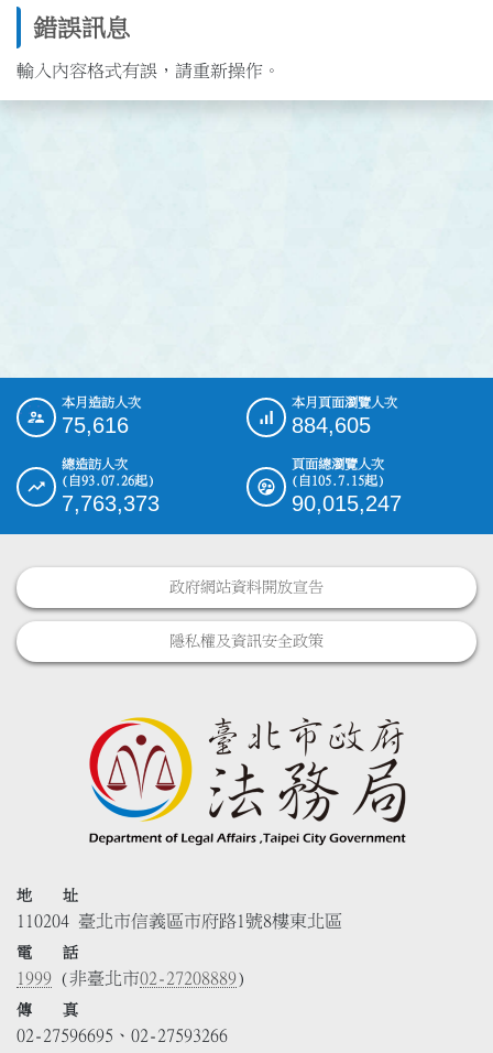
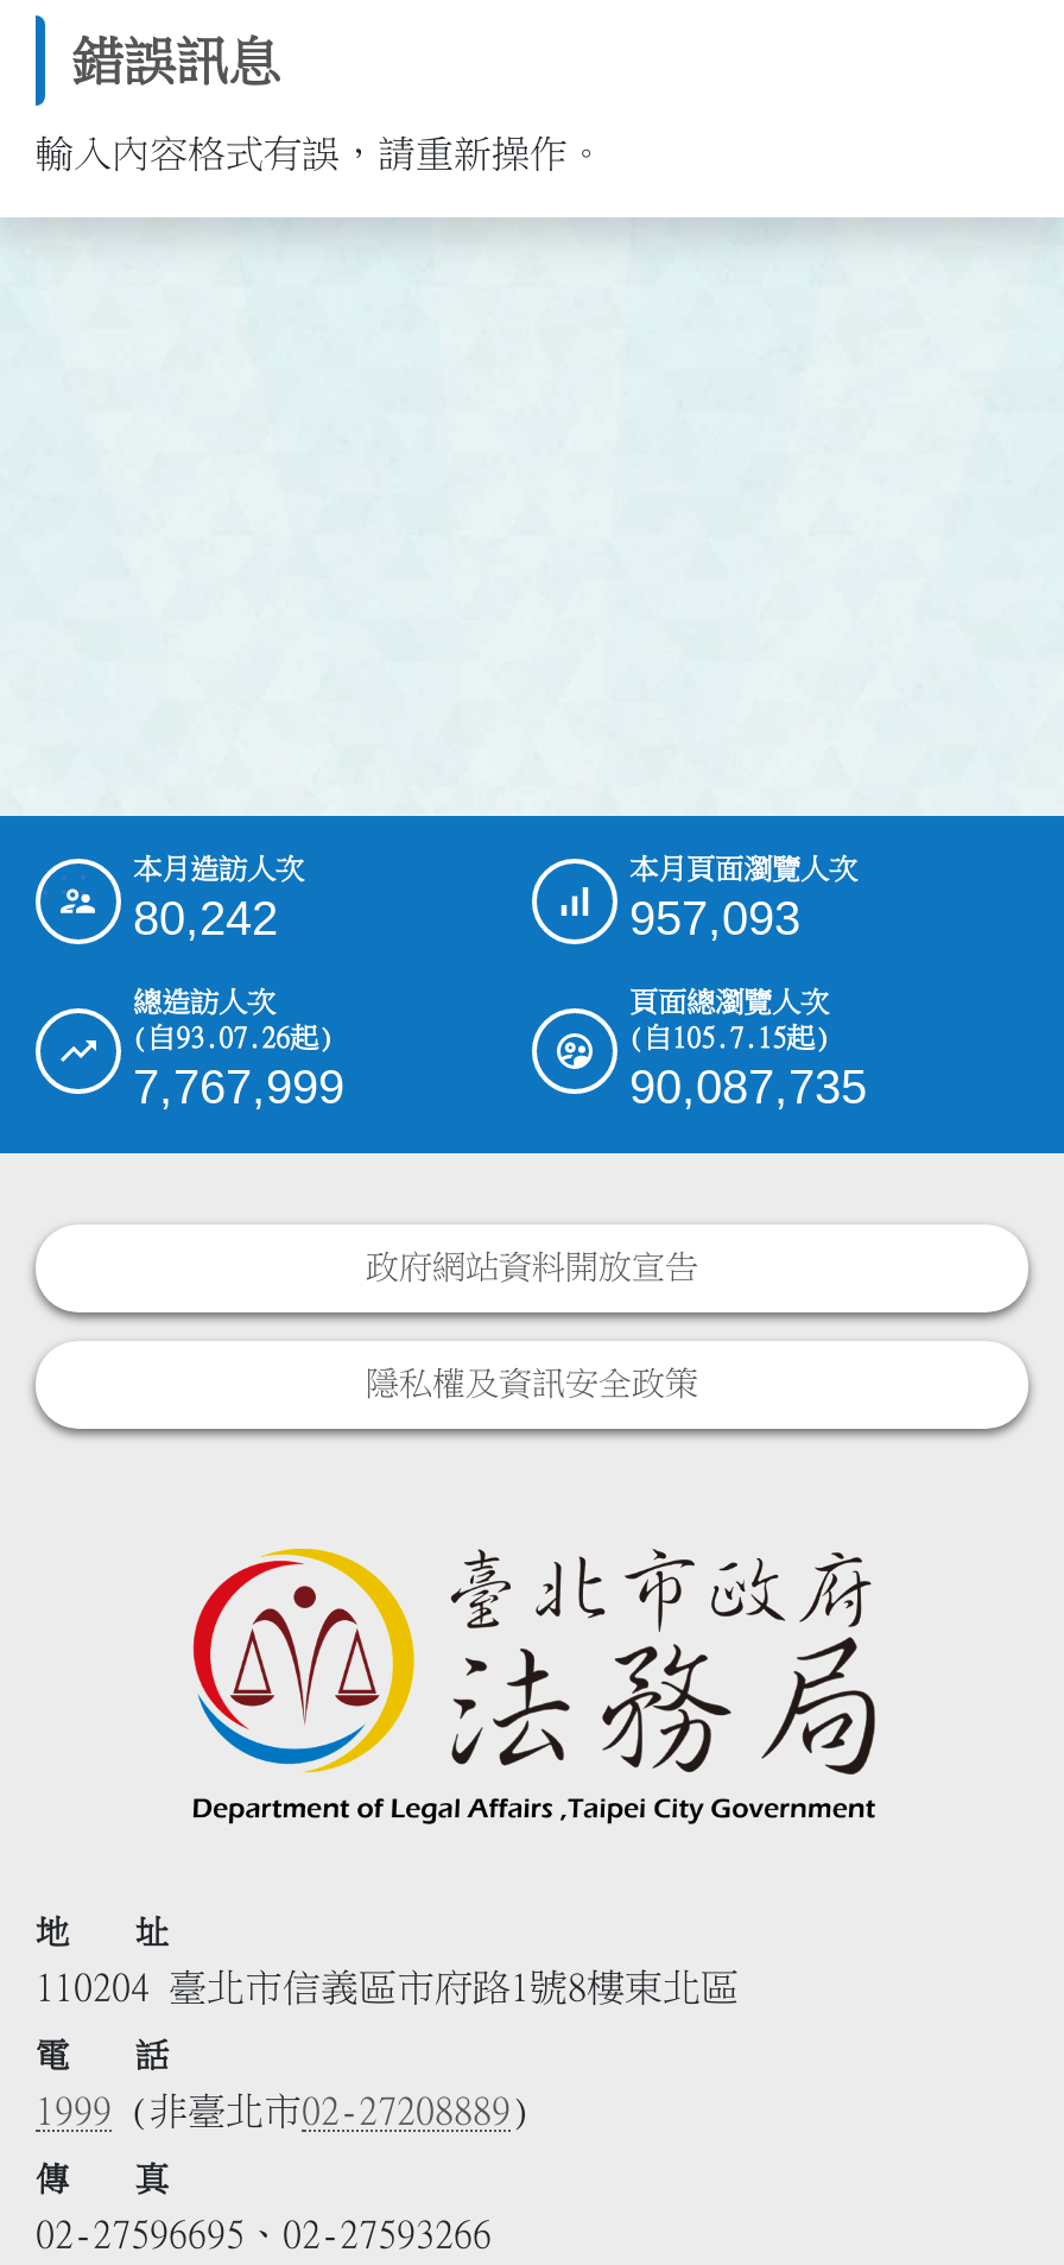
[62,413,129,438] 75,616 -> [133,893,278,945] 80,242
[292,413,371,438] 884,605 -> [629,893,800,945] 957,093
[62,492,160,516] 7,763,373 -> [133,1062,344,1114] 7,767,999
[292,492,402,516] 90,015,247 -> [629,1062,867,1114] 90,087,735

